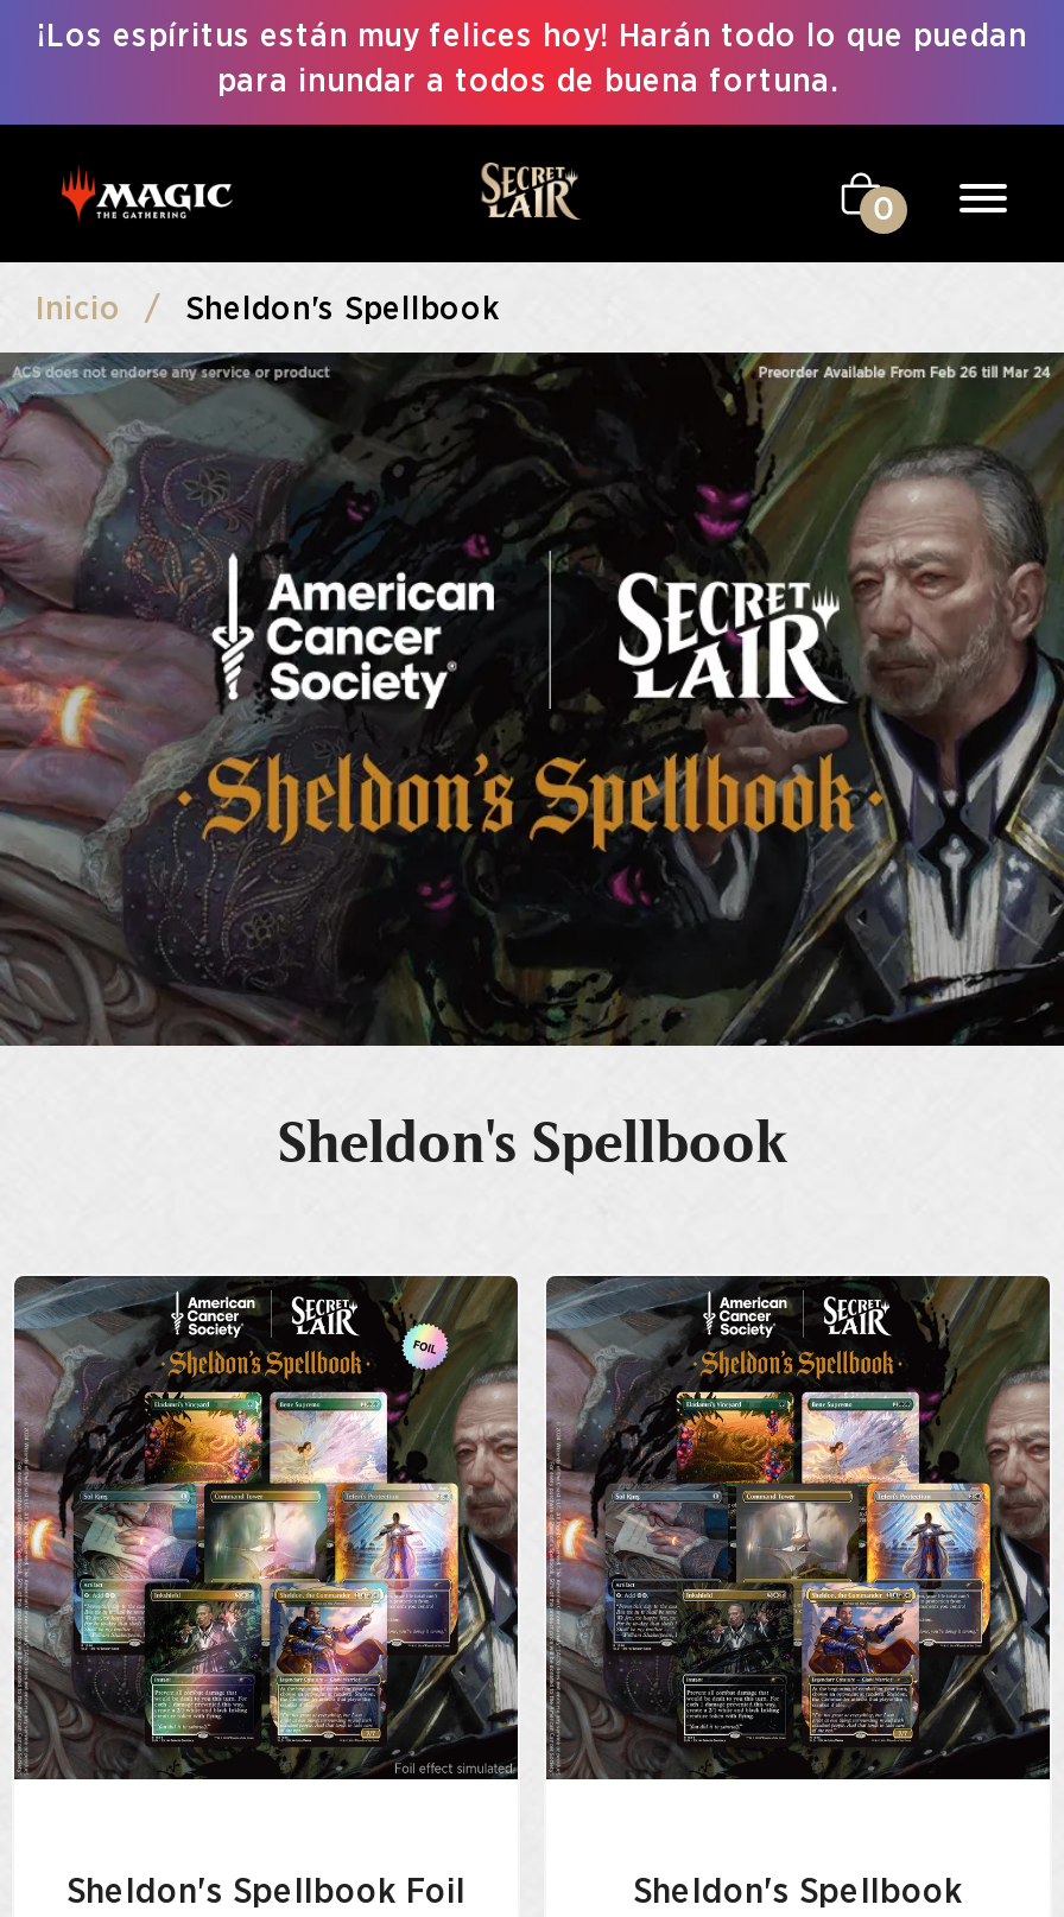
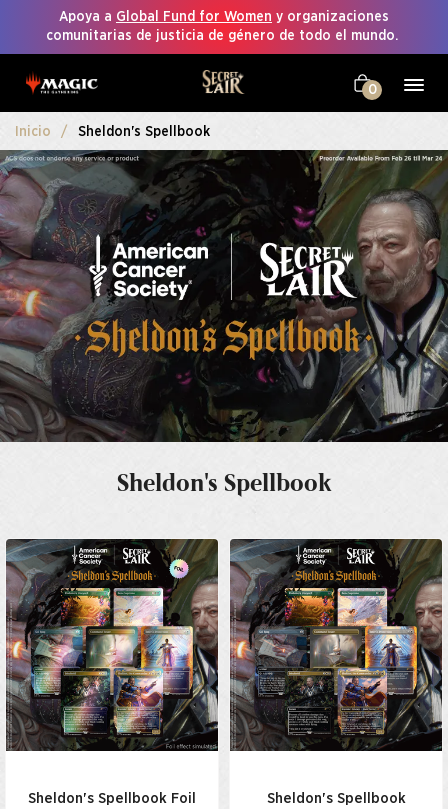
[37,20,1027,99] ¡Los espíritus están muy felices hoy! Harán todo lo que puedan | para inundar a todos de buena fortuna. -> [46,10,402,43] Apoya a Global Fund for Women y organizaciones | comunitarias de justicia de género de todo el mundo.

